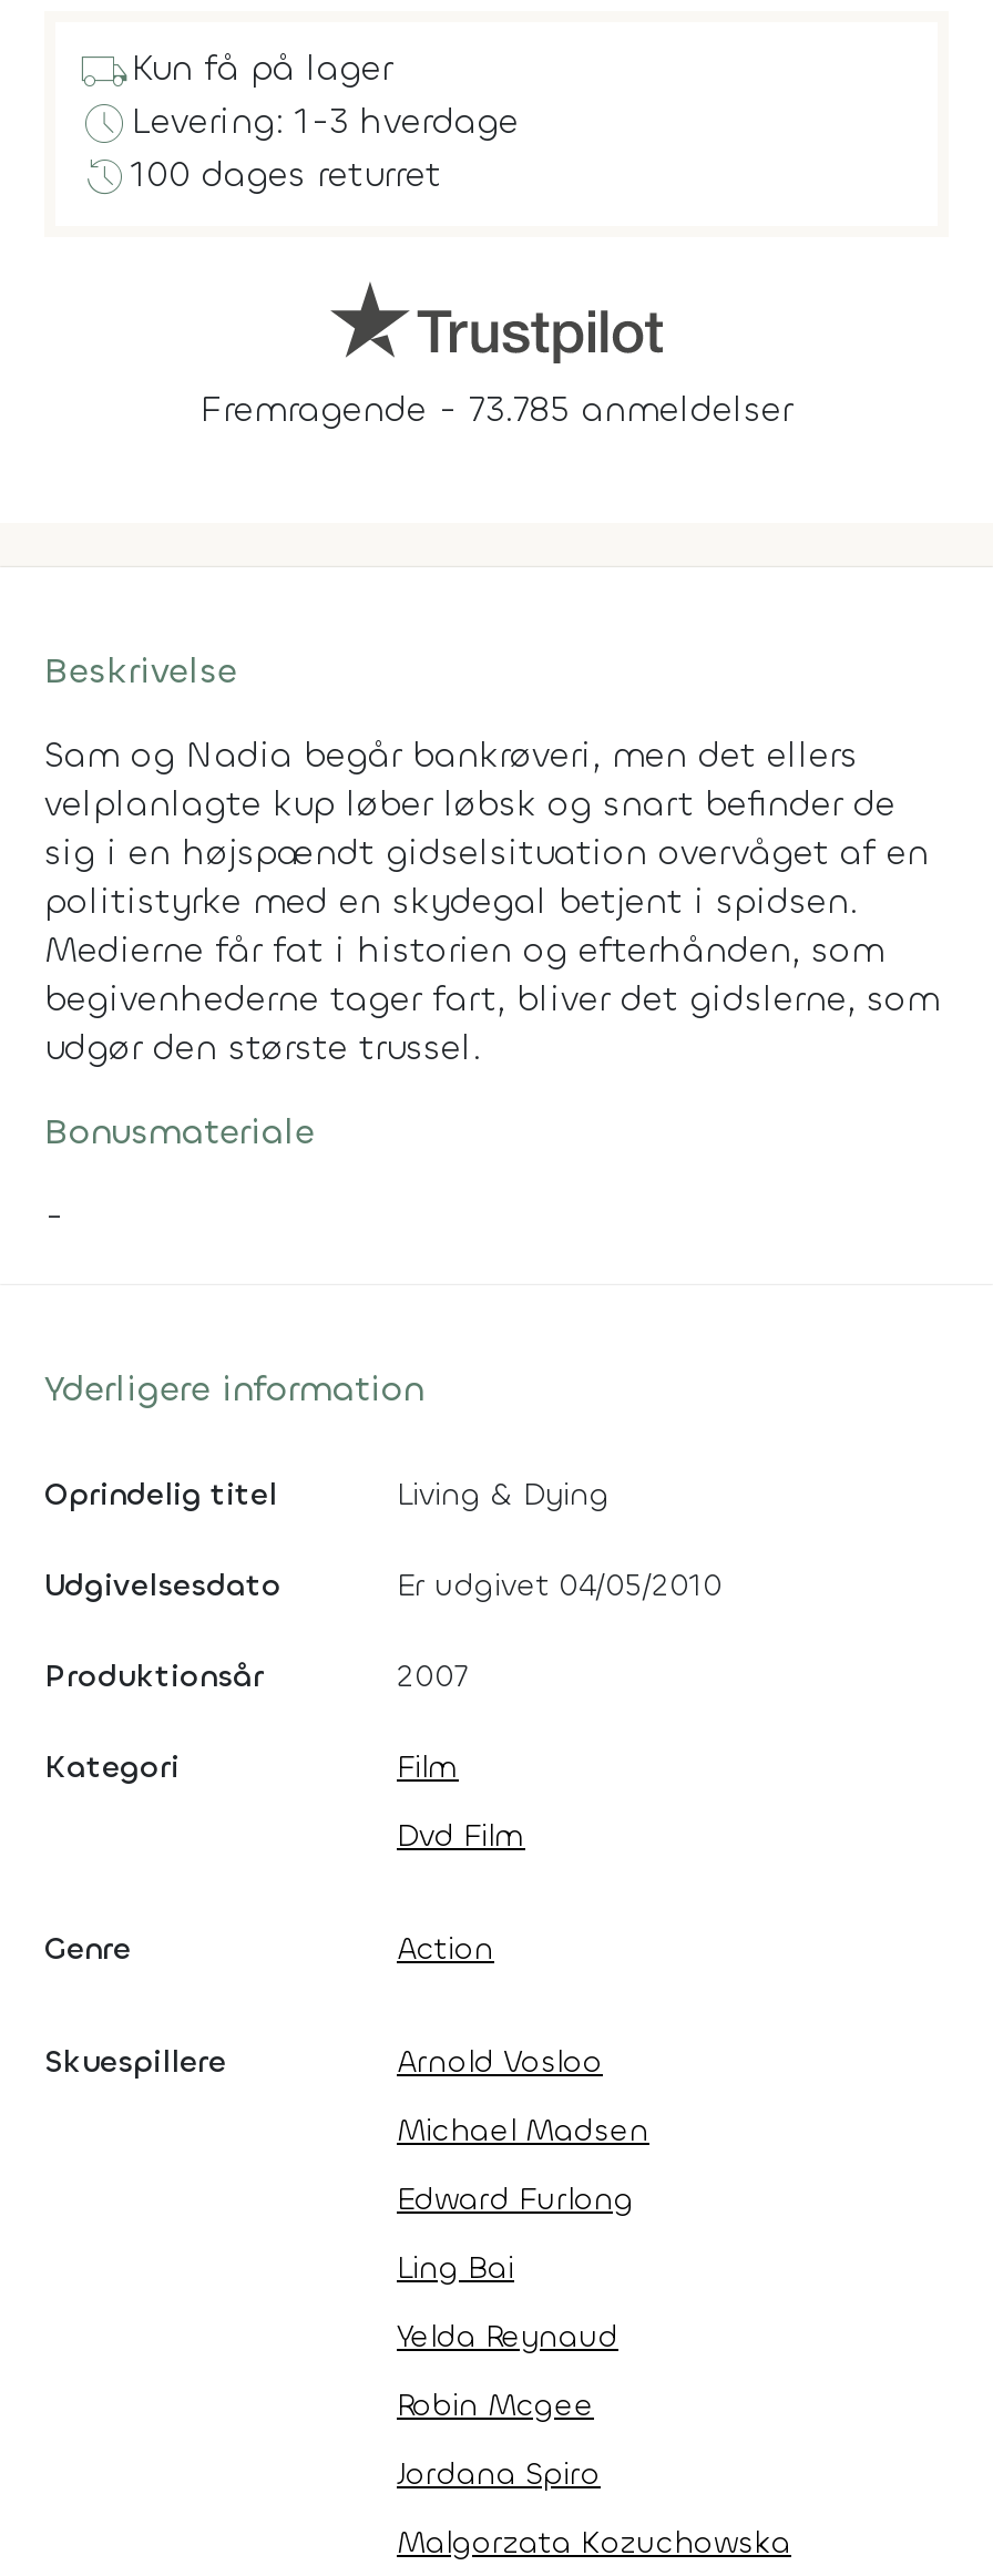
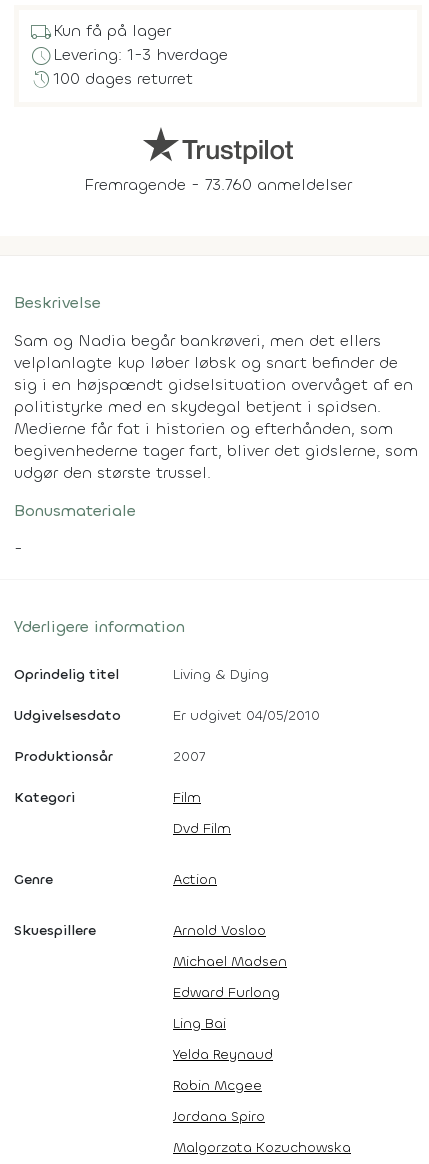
[201,385,792,432] Fremragende - 73.785 anmeldelser -> [84,174,352,195] Fremragende - 73.760 anmeldelser

